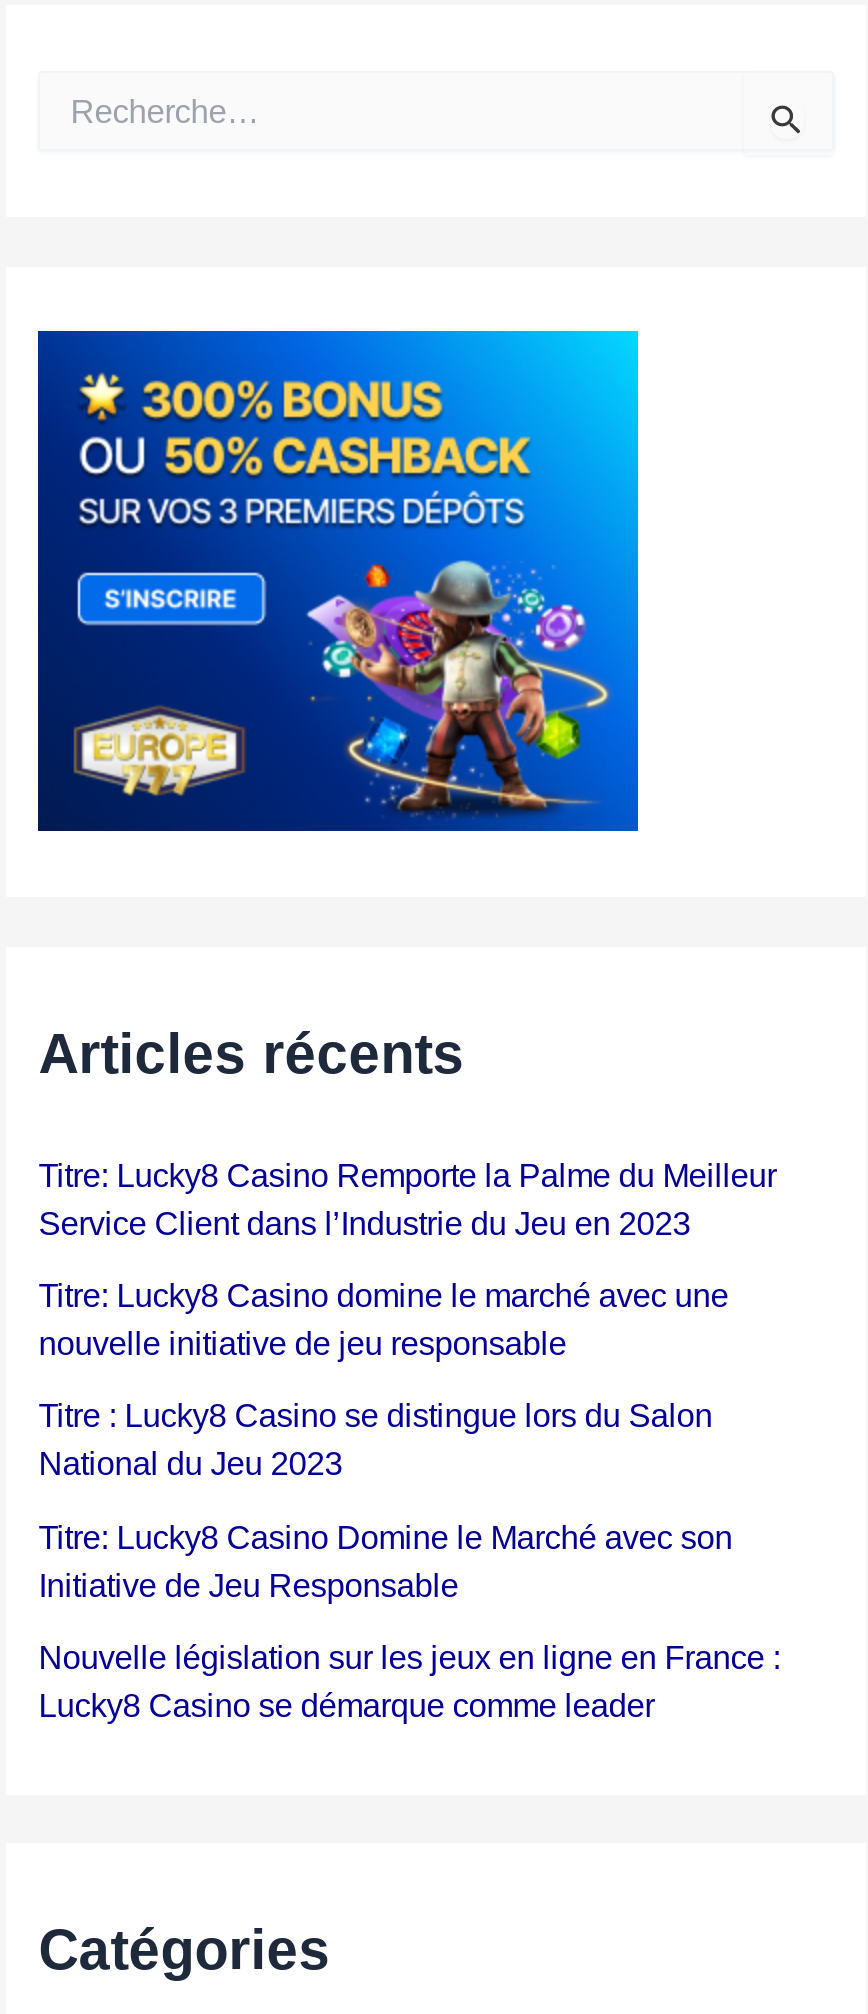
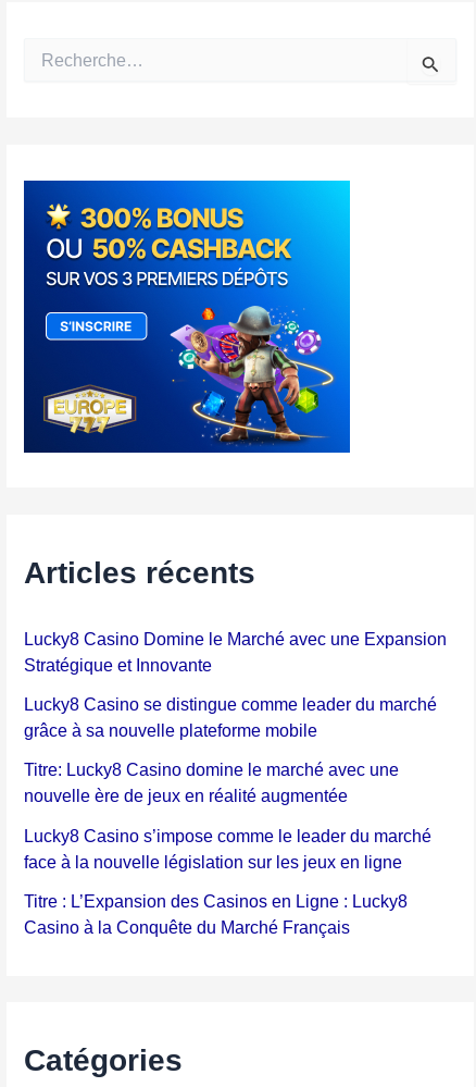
[39,1157,777,1241] Titre: Lucky8 Casino Remporte la Palme du Meilleur | Service Client dans l’Industrie du Jeu en 2023 -> [24,629,447,740] Lucky8 Casino Domine le Marché avec une Expansion | Stratégique et Innovante | Lucky8 Casino se distingue comme leader du marché | grâce à sa nouvelle plateforme mobile
moved [39,1277,729,1313] -> [24,760,399,779]: Titre: Lucky8 Casino domine le marché avec une
[39,1325,781,1723] nouvelle initiative de jeu responsable | Titre : Lucky8 Casino se distingue lors du Salon | National du Jeu 2023 | Titre: Lucky8 Casino Domine le Marché avec son | Initiative de Jeu Responsable | Nouvelle législation sur les jeux en ligne en France : | Lucky8 Casino se démarque comme leader -> [24,786,432,937] nouvelle ère de jeux en réalité augmentée | Lucky8 Casino s’impose comme le leader du marché | face à la nouvelle législation sur les jeux en ligne | Titre : L’Expansion des Casinos en Ligne : Lucky8 | Casino à la Conquête du Marché Français

